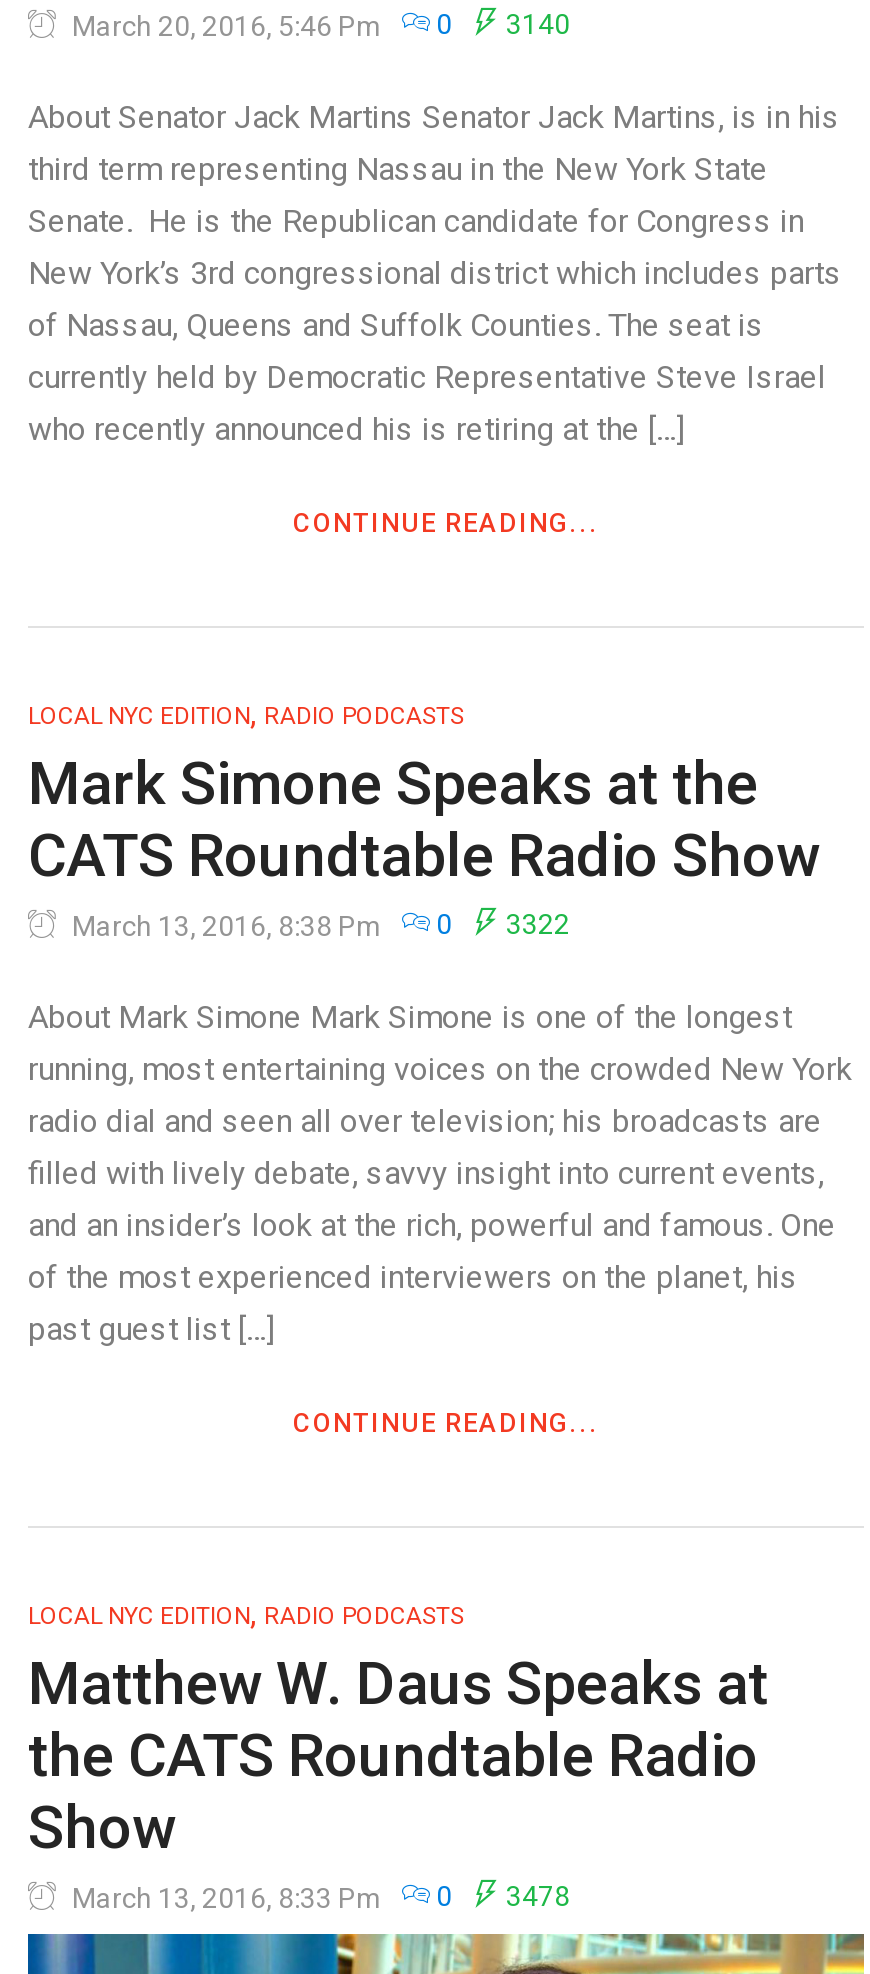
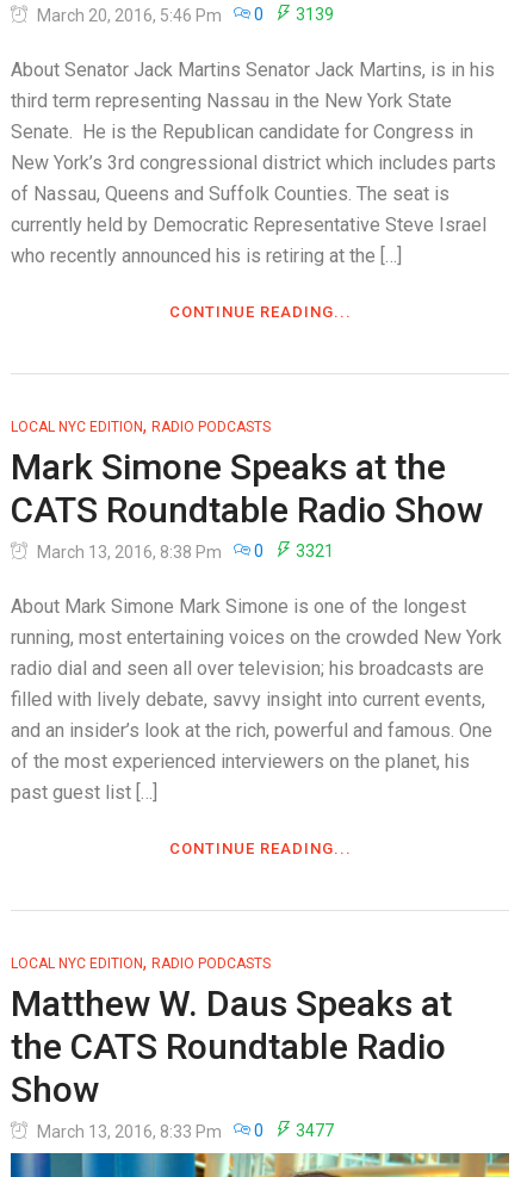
[66,9,570,43] March 20, 2016, 5:46 Pm 0 3140 -> [33,5,334,25] March 20, 2016, 5:46 Pm 0 3139
[66,909,570,943] March 13, 2016, 8:38 Pm 0 3322 -> [33,542,334,562] March 13, 2016, 8:38 Pm 0 3321
[66,1881,570,1915] March 13, 2016, 8:33 Pm 0 3478 -> [33,1121,334,1142] March 13, 2016, 8:33 Pm 0 3477

